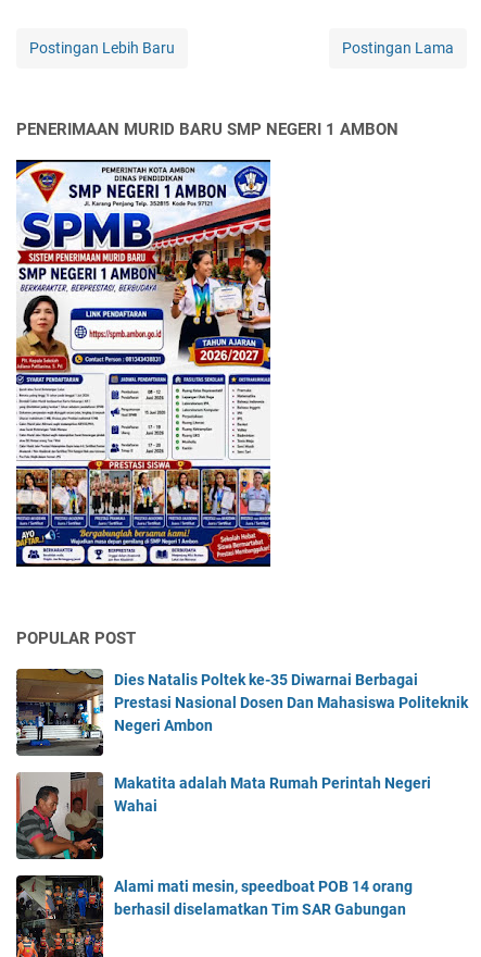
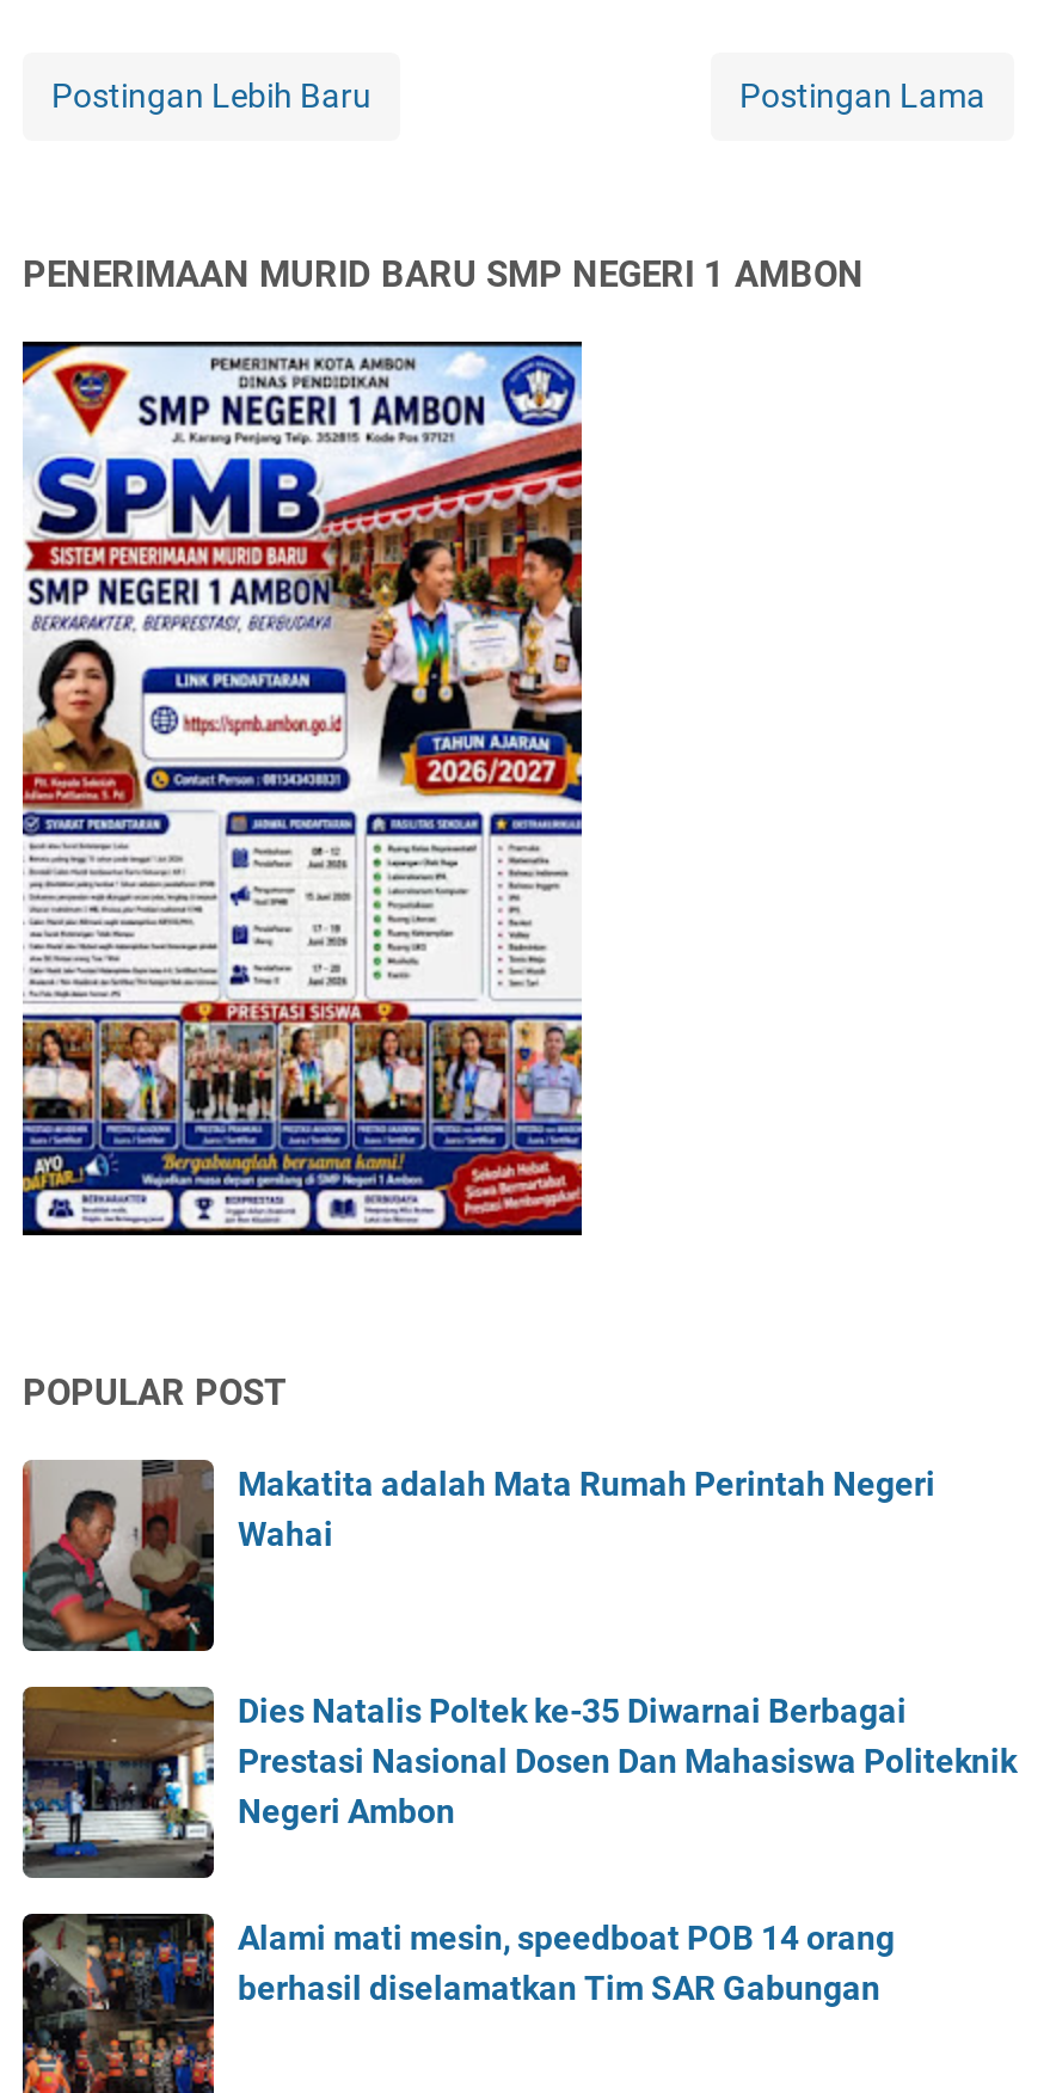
moved [14,668,468,757] -> [18,1684,1017,1880]: [image] | Dies Natalis Poltek ke-35 Diwarnai Berbagai | Prestasi Nasional Dosen Dan Mahasiswa Politeknik | Negeri Ambon
moved [15,772,431,859] -> [20,1460,935,1651]: [image] | Makatita adalah Mata Rumah Perintah Negeri | Wahai

